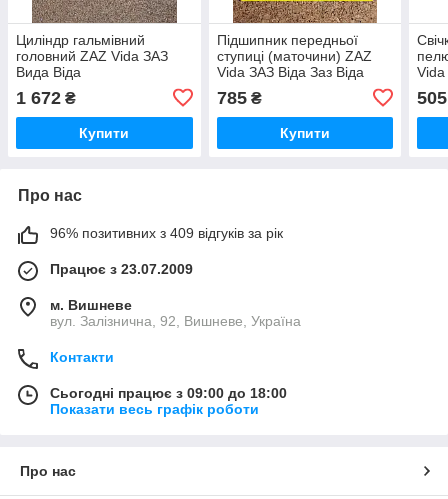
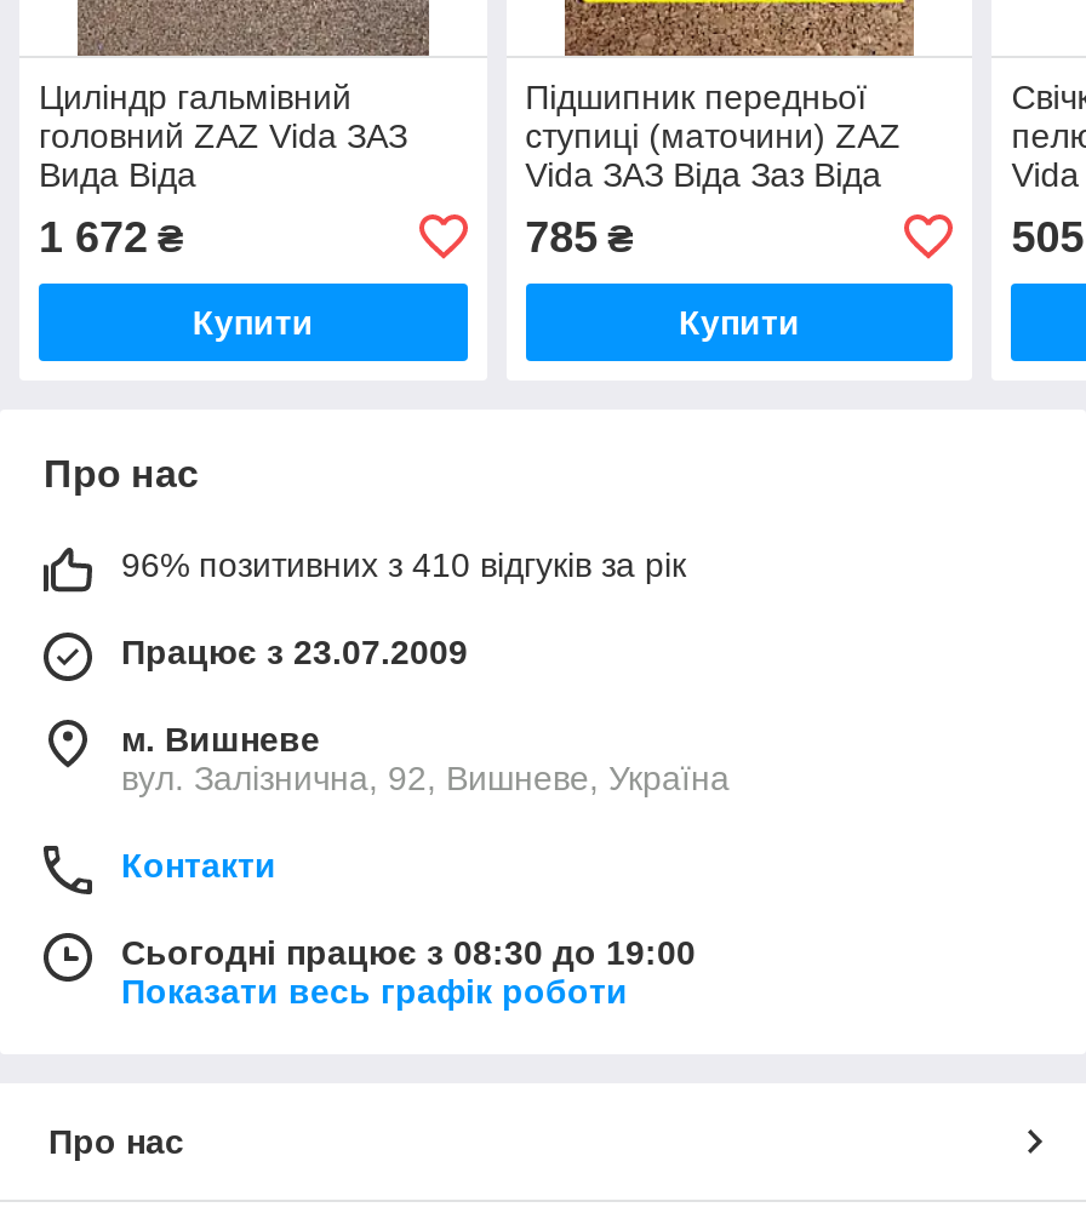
[50,225,283,241] 96% позитивних з 409 відгуків за рік -> [121,545,686,584] 96% позитивних з 410 відгуків за рік
[50,385,287,401] Сьогодні працює з 09:00 до 18:00 -> [121,933,696,971] Сьогодні працює з 08:30 до 19:00

